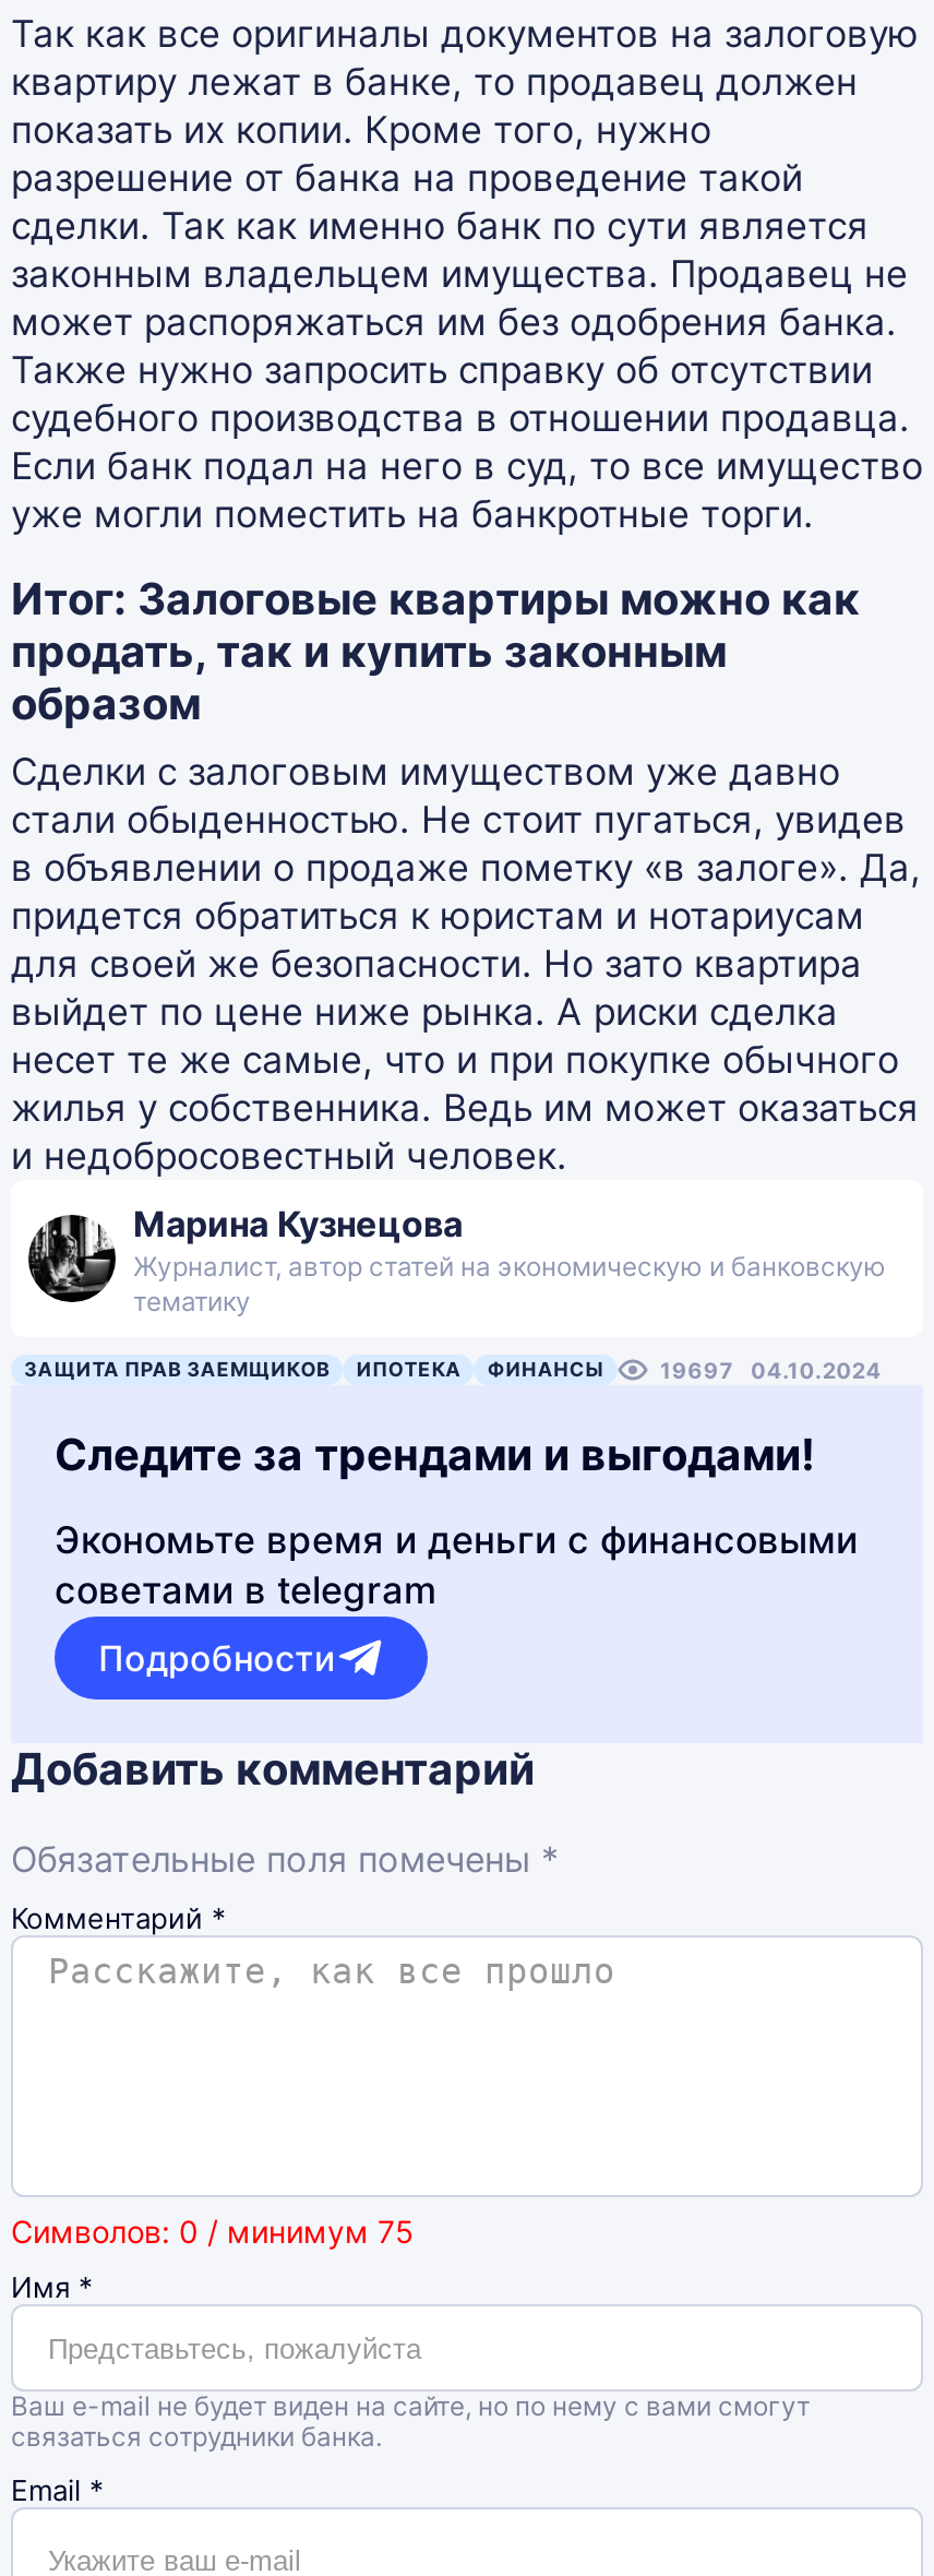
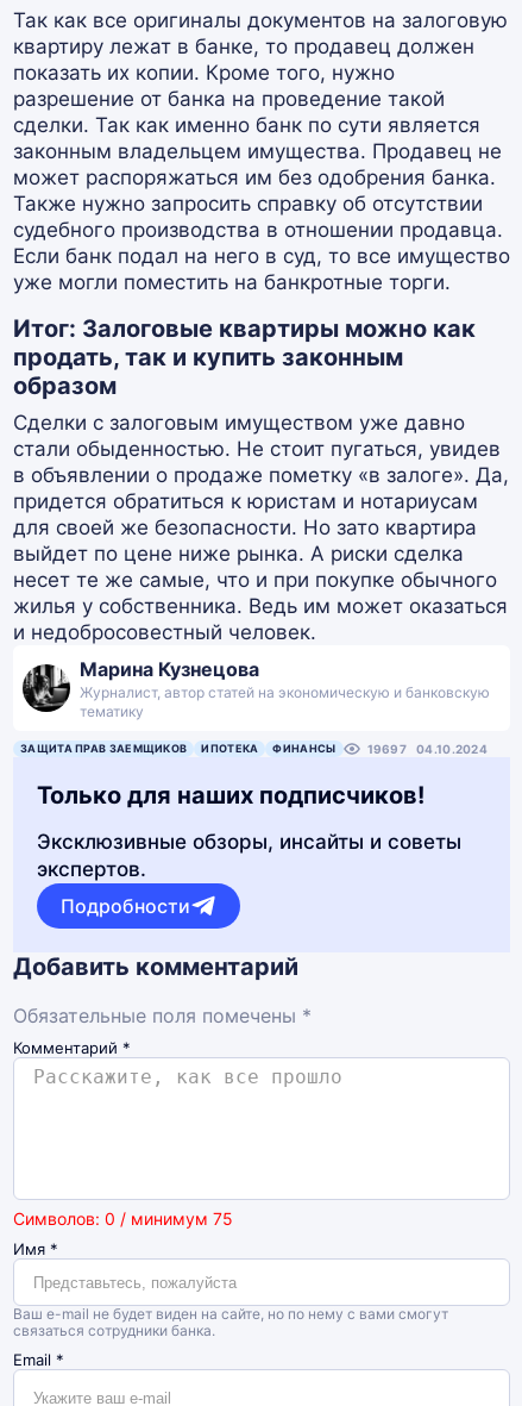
[55,1429,814,1481] Следите за трендами и выгодами! -> [37,781,424,810] Только для наших подписчиков!
[55,1518,858,1612] Экономьте время и деньги с финансовыми | советами в telegram -> [37,830,461,881] Эксклюзивные обзоры, инсайты и советы | экспертов.

